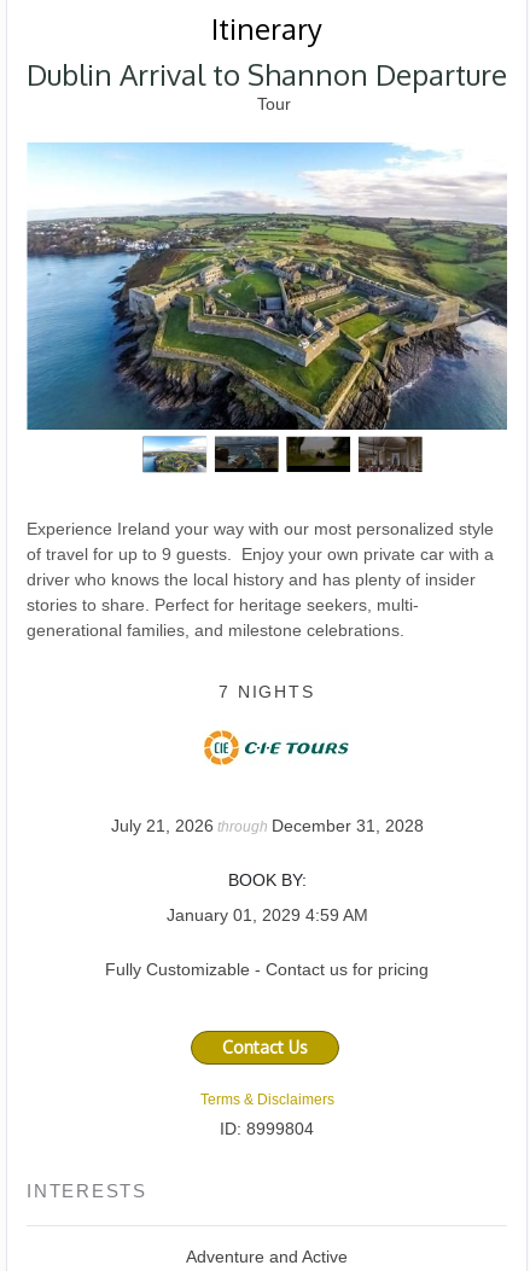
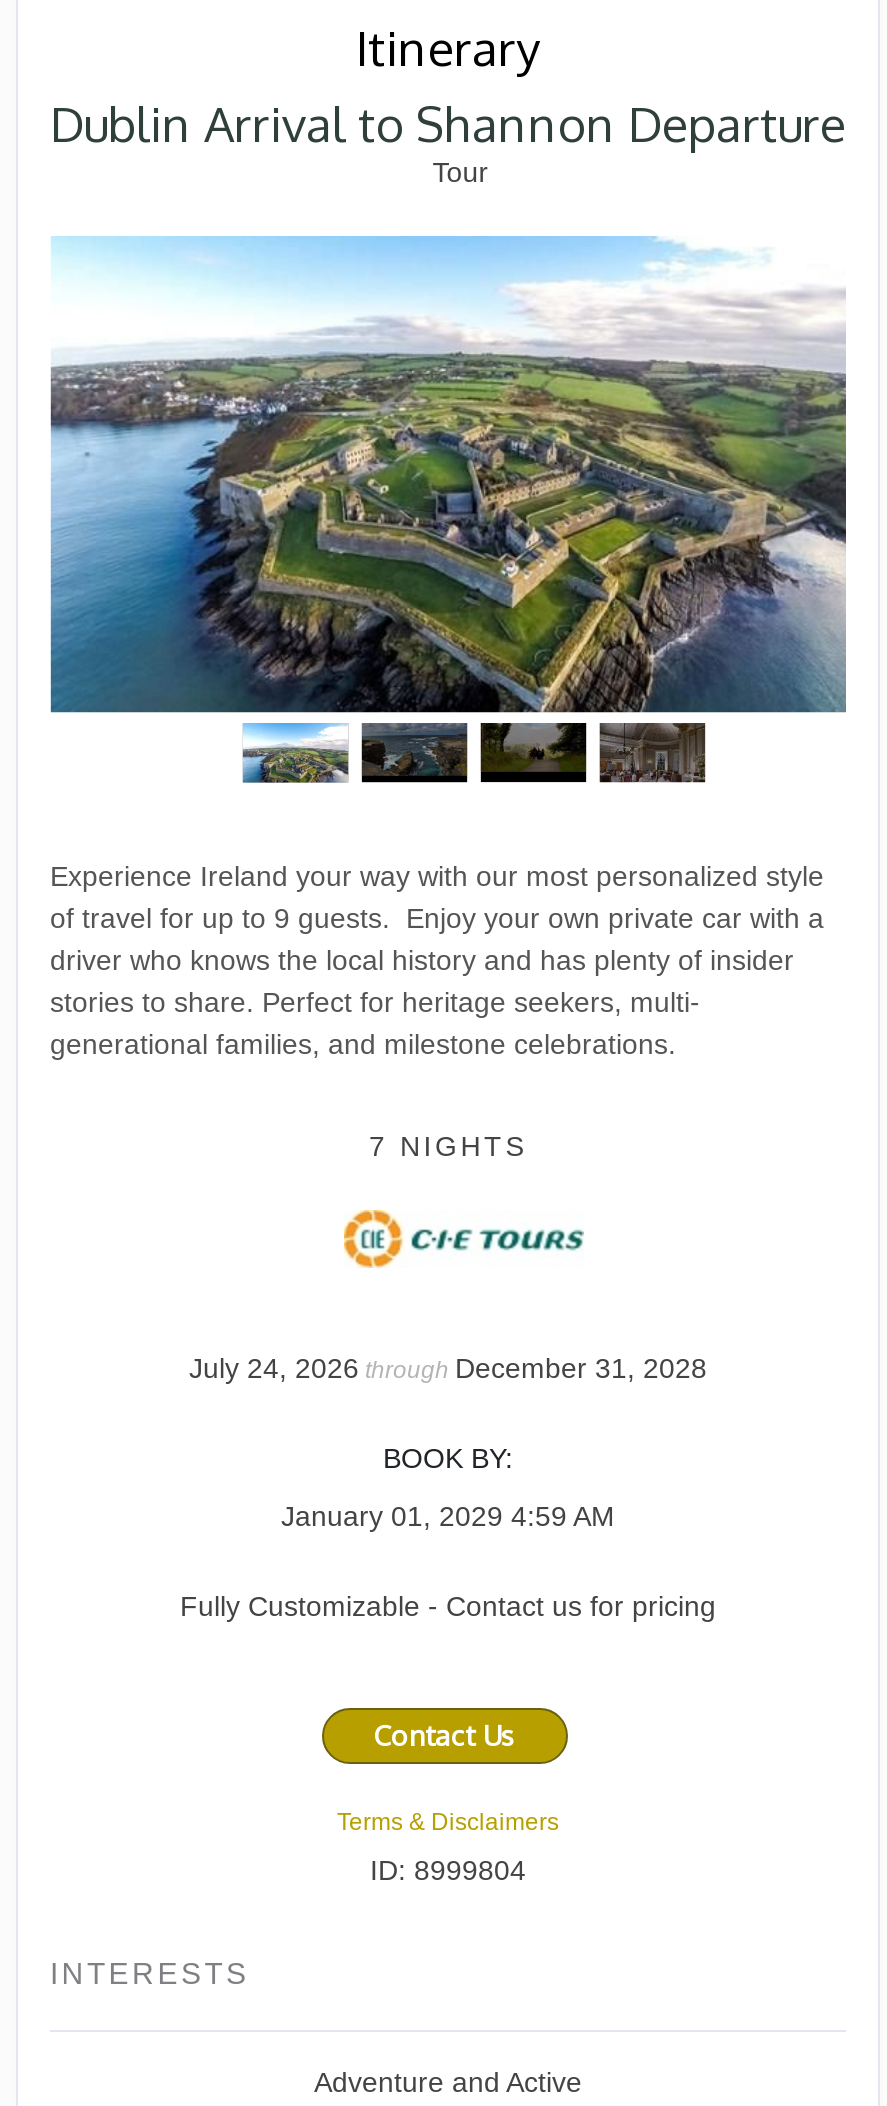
[110,816,423,835] July 21, 2026 through December 31, 2028 -> [189,1352,707,1384] July 24, 2026 through December 31, 2028

